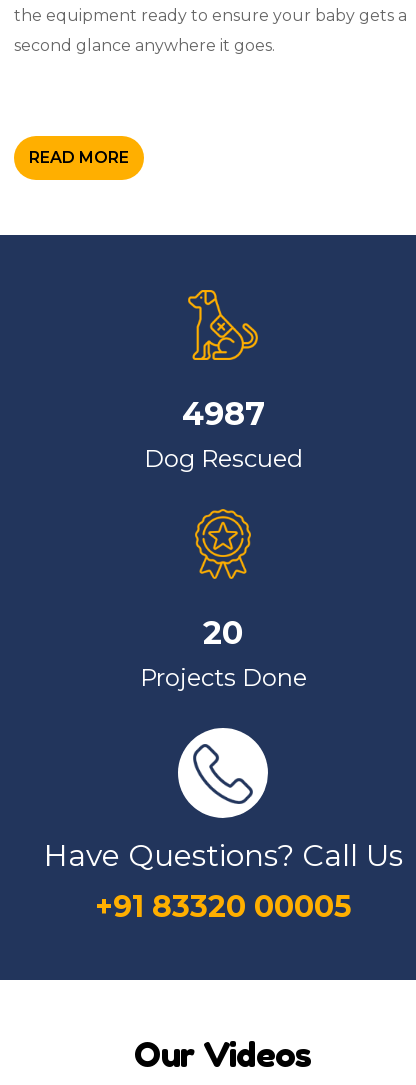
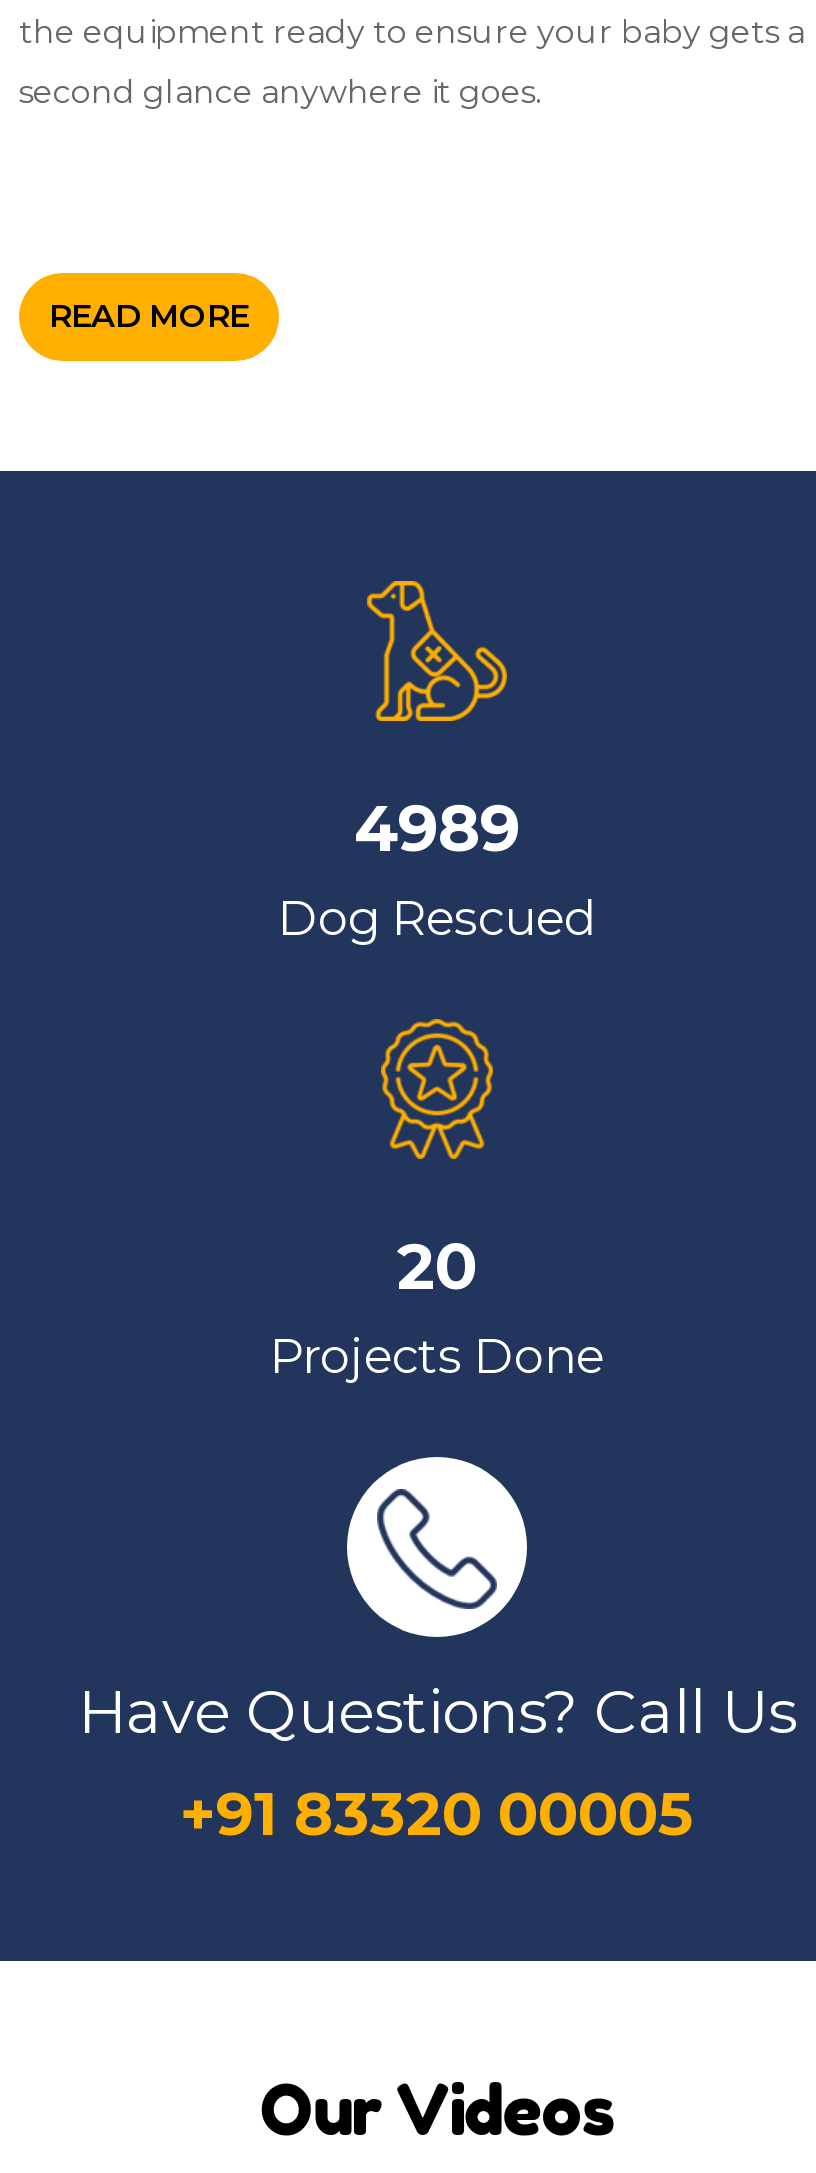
[181,394,264,433] 4987 -> [354,789,520,867] 4989

